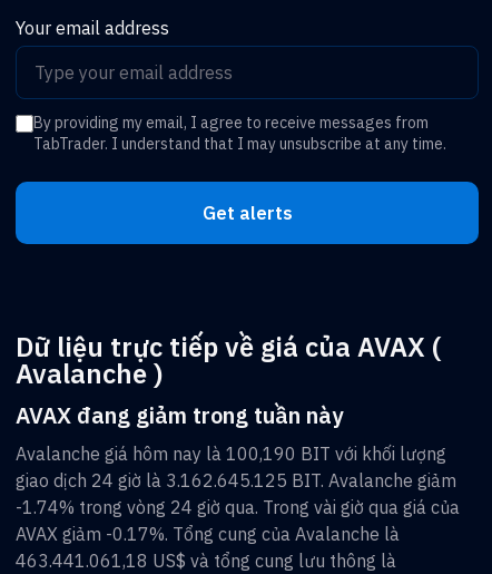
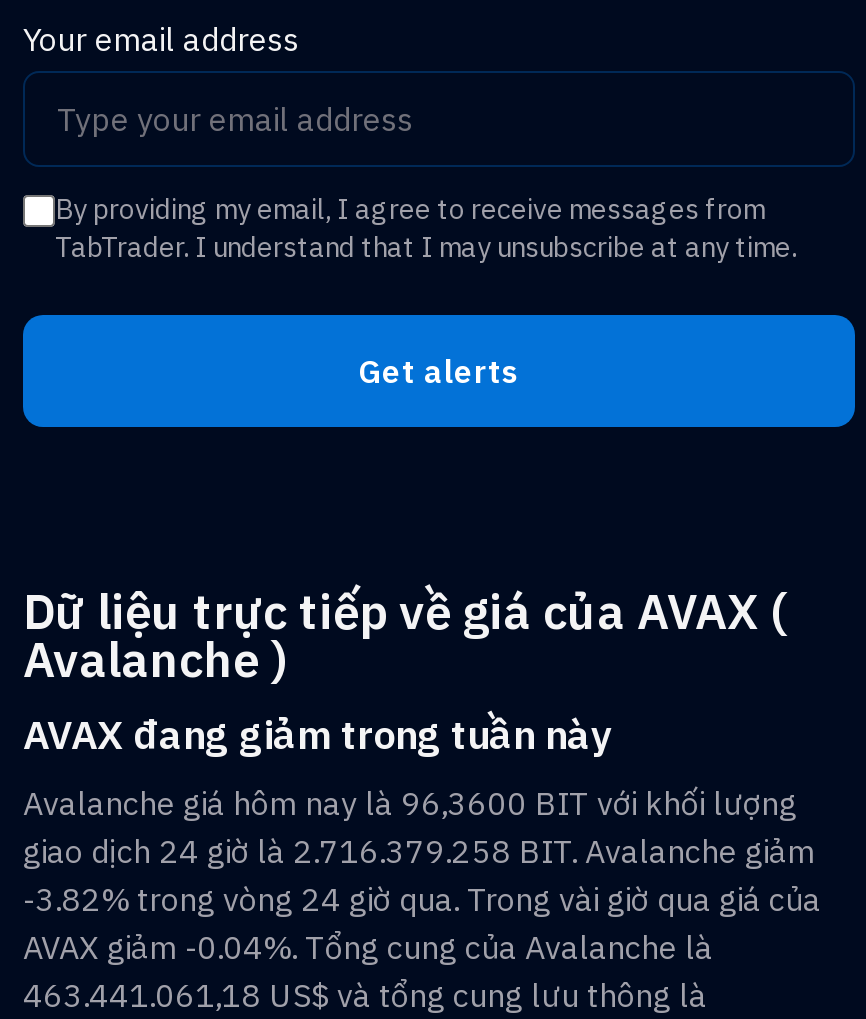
[16,442,446,464] Avalanche giá hôm nay là 100,190 BIT với khối lượng -> [23,782,797,822] Avalanche giá hôm nay là 96,3600 BIT với khối lượng
[16,469,456,491] giao dịch 24 giờ là 3.162.645.125 BIT. Avalanche giảm -> [23,830,815,870] giao dịch 24 giờ là 2.716.379.258 BIT. Avalanche giảm
[16,495,460,518] -1.74% trong vòng 24 giờ qua. Trong vài giờ qua giá của -> [23,878,821,918] -3.82% trong vòng 24 giờ qua. Trong vài giờ qua giá của
[16,522,400,544] AVAX giảm -0.17%. Tổng cung của Avalanche là -> [23,926,713,966] AVAX giảm -0.04%. Tổng cung của Avalanche là

